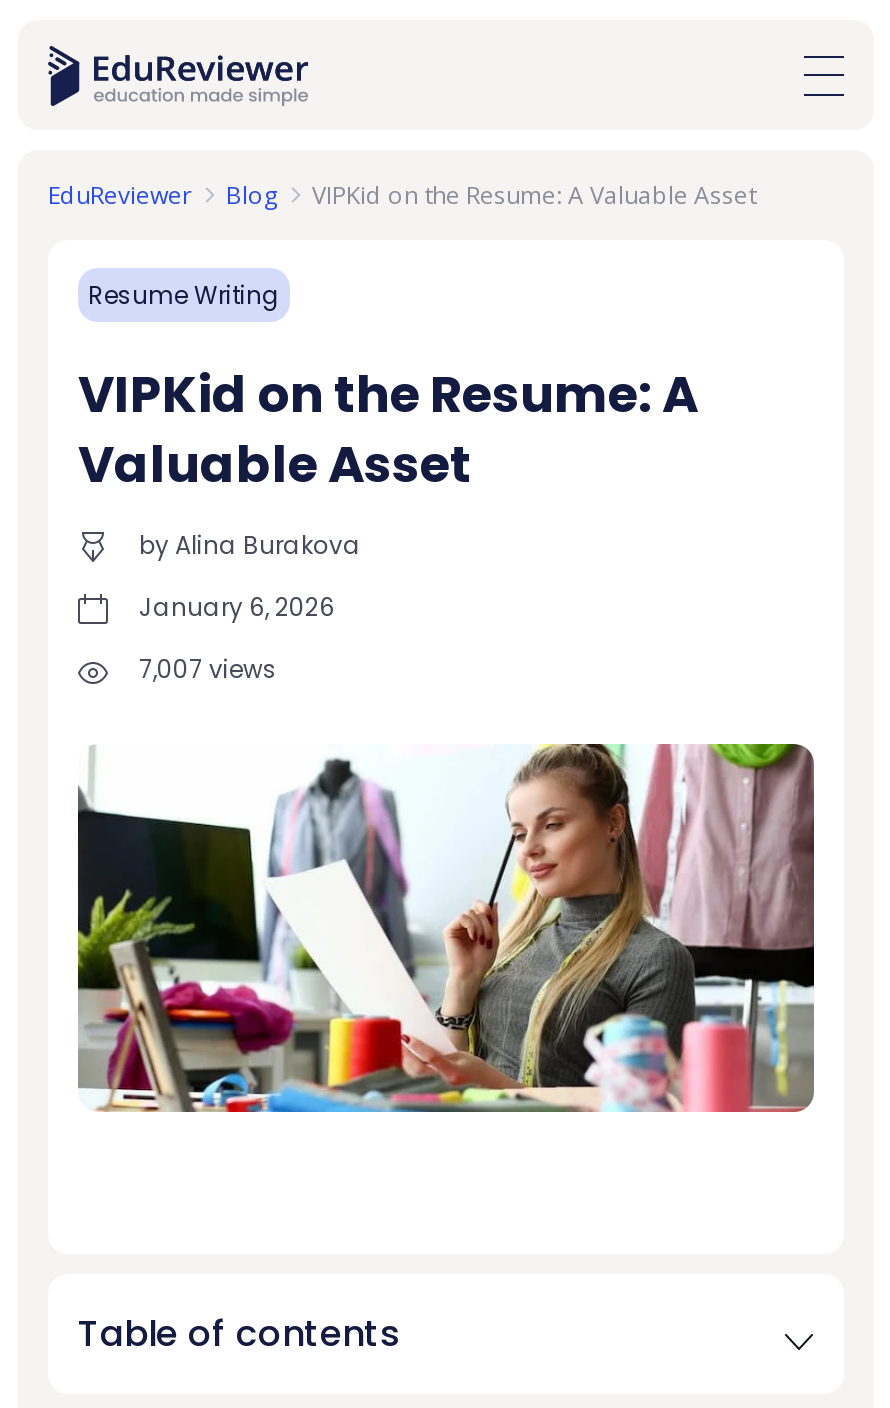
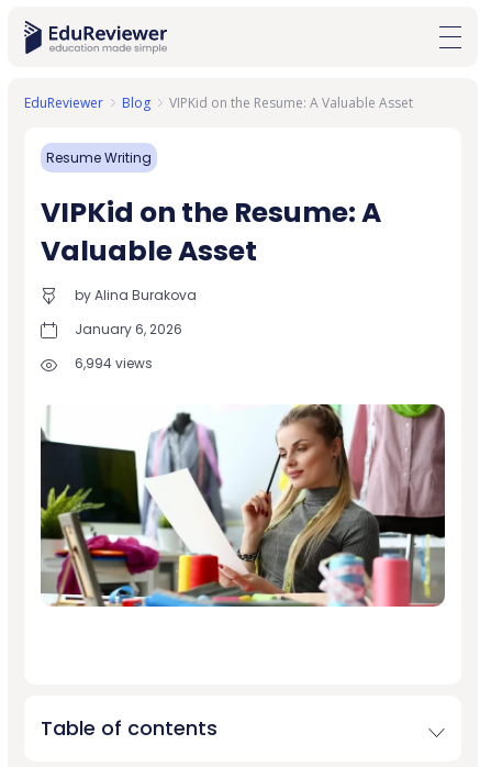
[139,653,277,687] 7,007 views -> [74,354,152,373] 6,994 views

